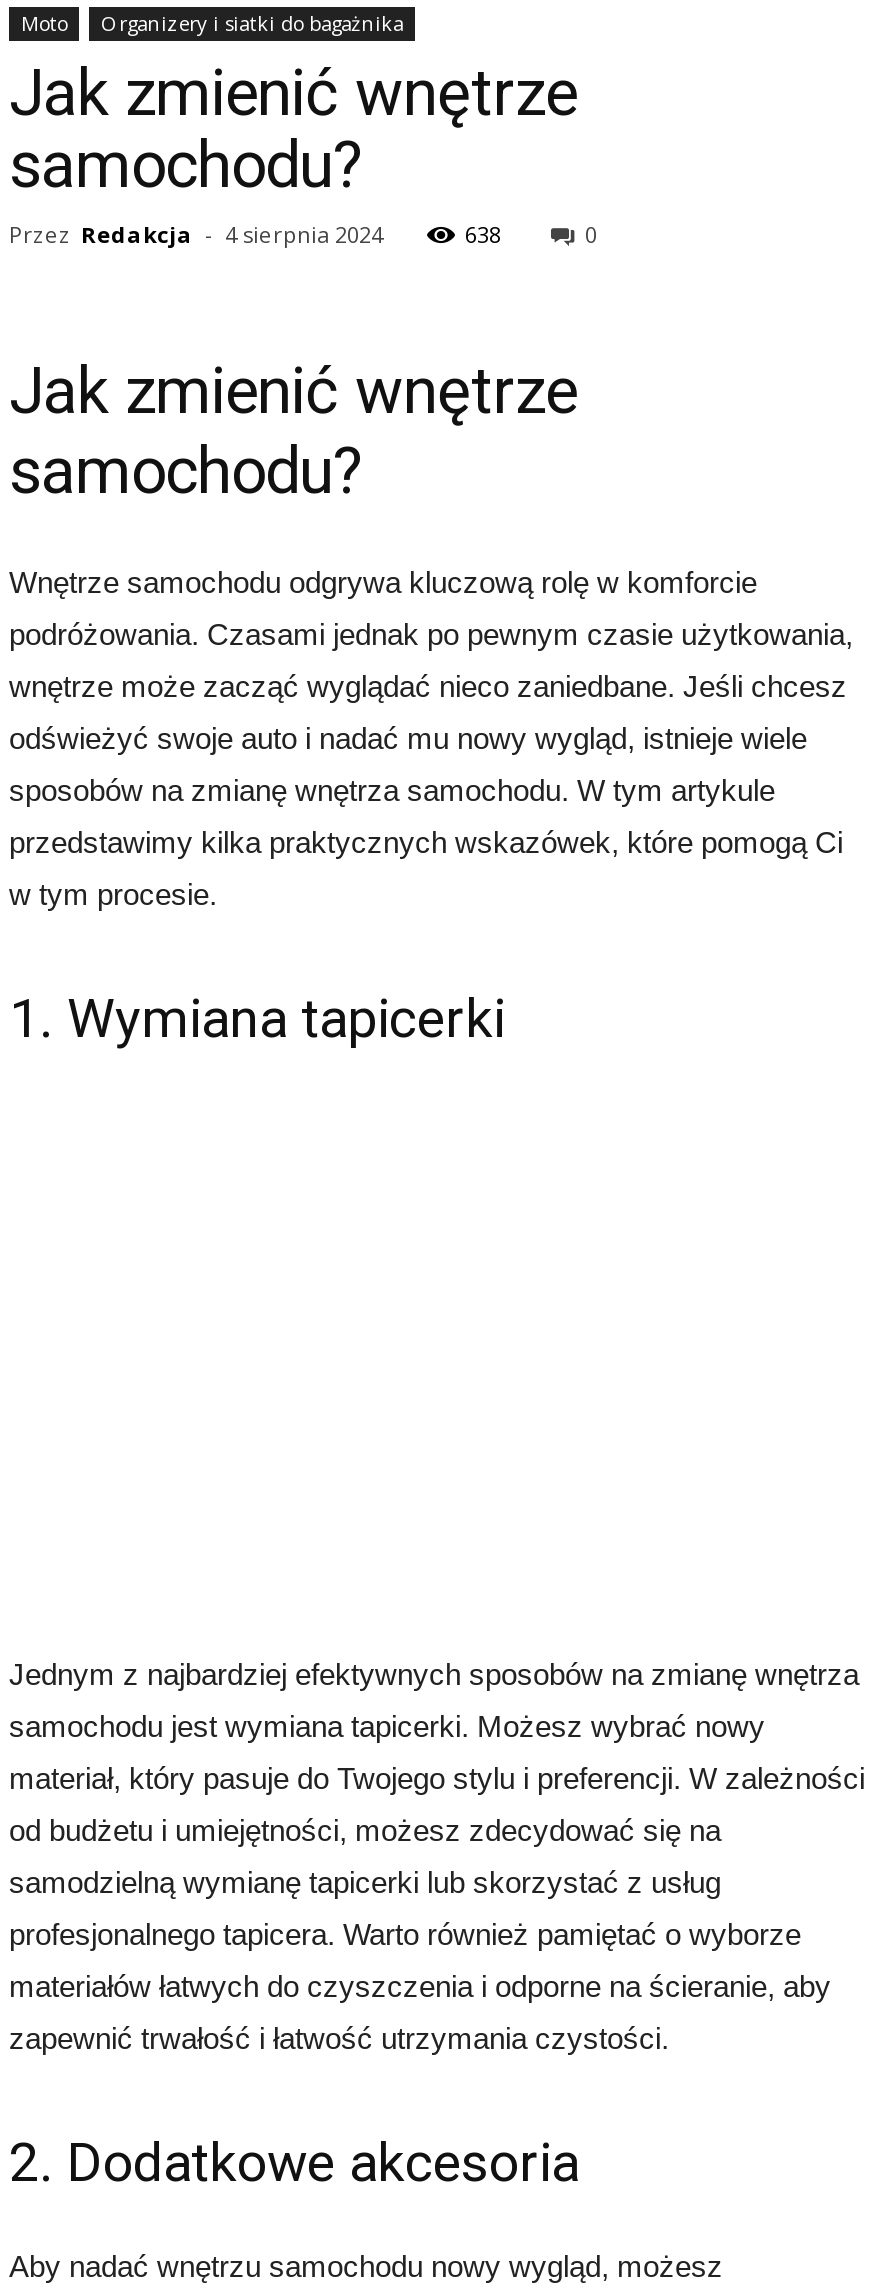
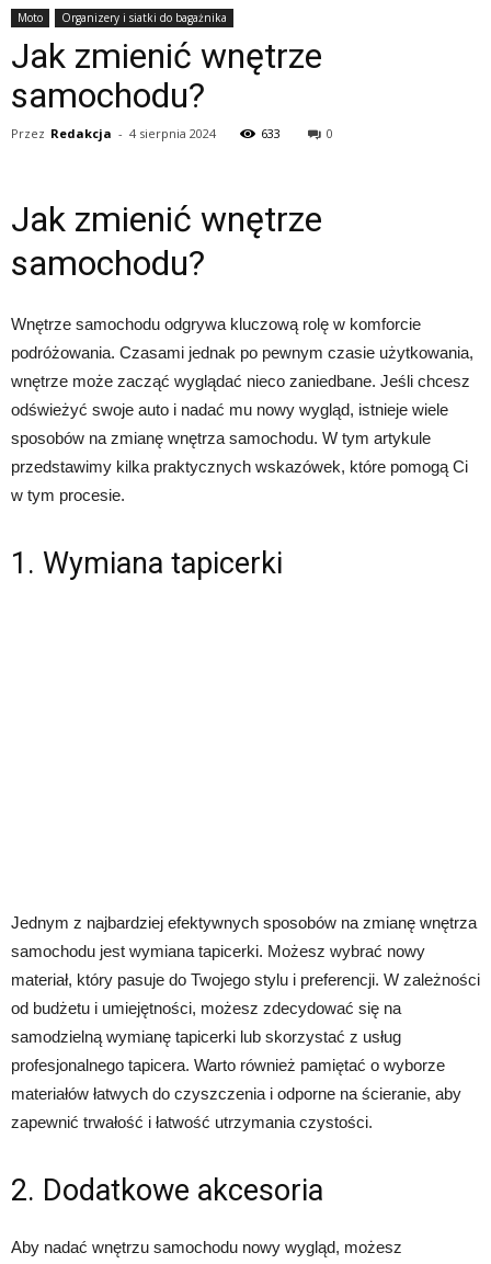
[465,219,501,249] 638 -> [261,125,281,141] 633

